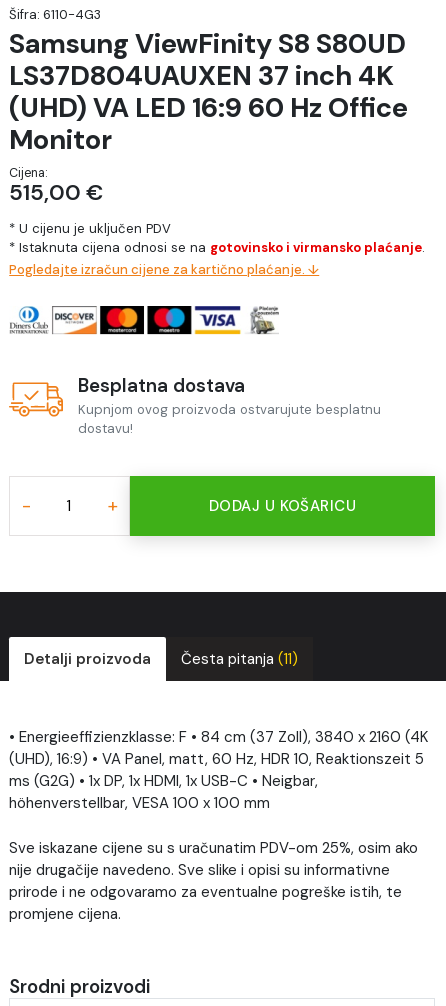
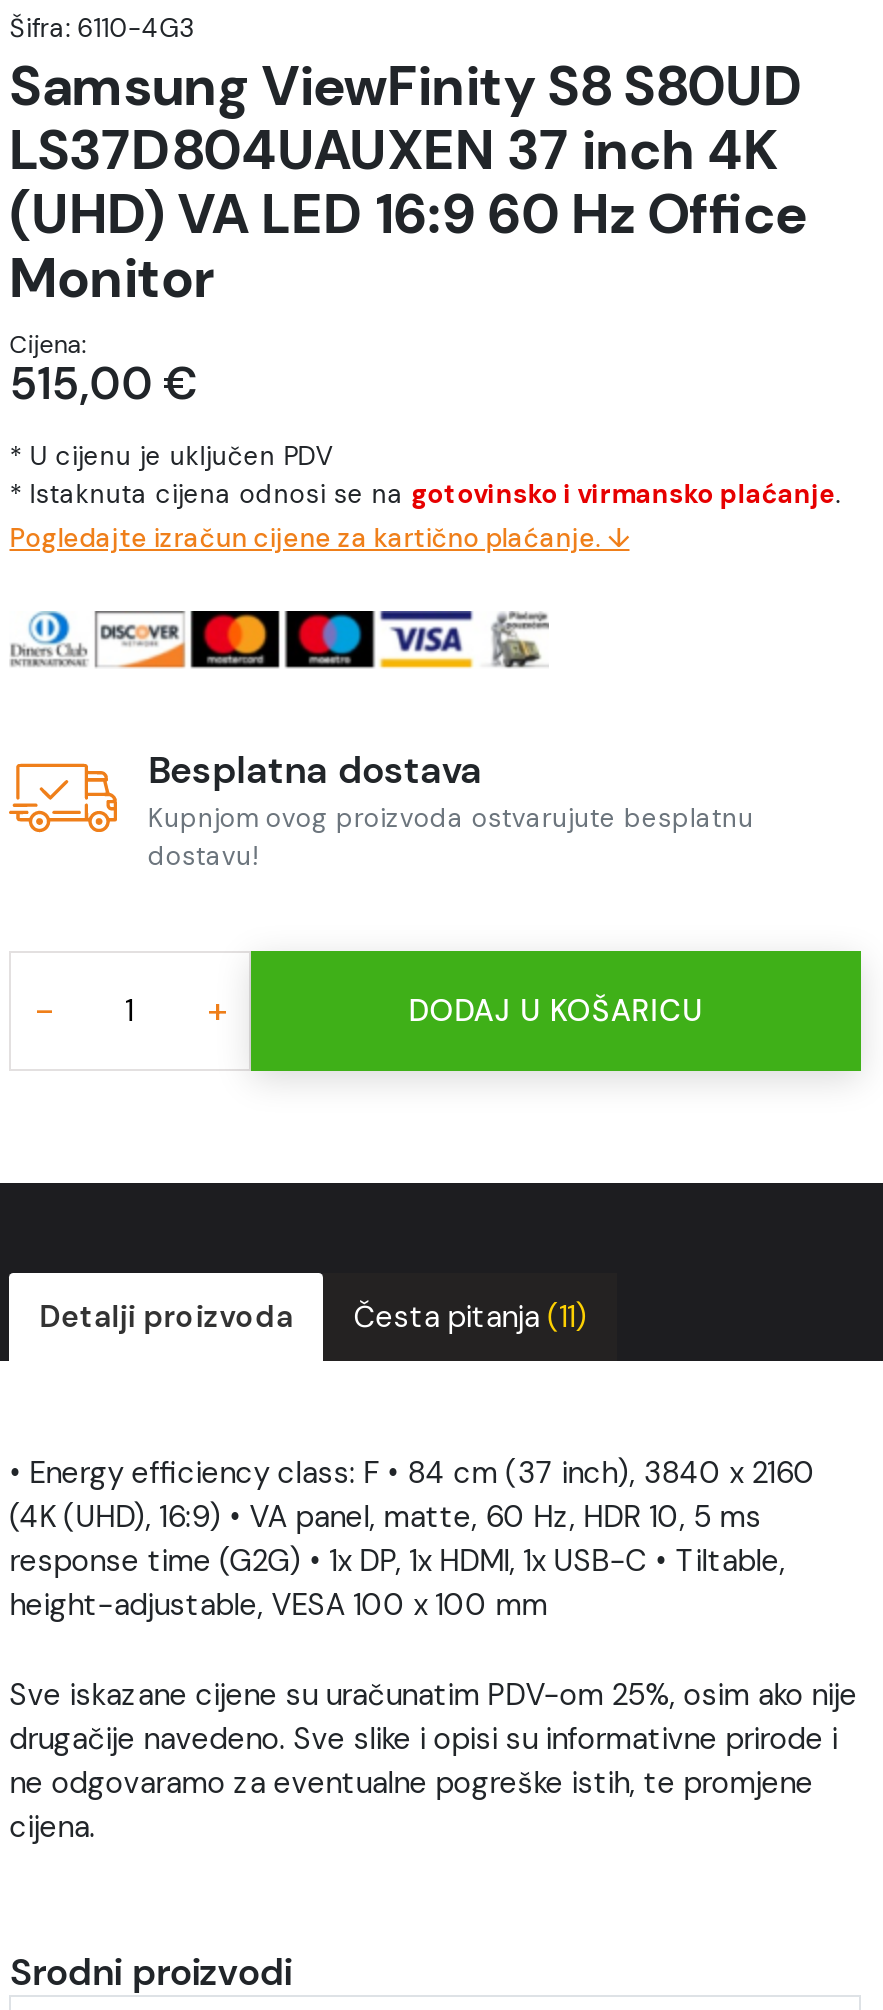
[9,727,428,813] • Energieeffizienzklasse: F • 84 cm (37 Zoll), 3840 x 2160 (4K | (UHD), 16:9) • VA Panel, matt, 60 Hz, HDR 10, Reaktionszeit 5 | ms (G2G) • 1x DP, 1x HDMI, 1x USB-C • Neigbar, | höhenverstellbar, VESA 100 x 100 mm -> [9,1453,815,1625] • Energy efficiency class: F • 84 cm (37 inch), 3840 x 2160 | (4K (UHD), 16:9) • VA panel, matte, 60 Hz, HDR 10, 5 ms | response time (G2G) • 1x DP, 1x HDMI, 1x USB-C • Tiltable, | height-adjustable, VESA 100 x 100 mm
[9,838,418,924] Sve iskazane cijene su s uračunatim PDV-om 25%, osim ako | nije drugačije navedeno. Sve slike i opisi su informativne | prirode i ne odgovaramo za eventualne pogreške istih, te | promjene cijena. -> [9,1675,857,1847] Sve iskazane cijene su uračunatim PDV-om 25%, osim ako nije | drugačije navedeno. Sve slike i opisi su informativne prirode i | ne odgovaramo za eventualne pogreške istih, te promjene | cijena.

